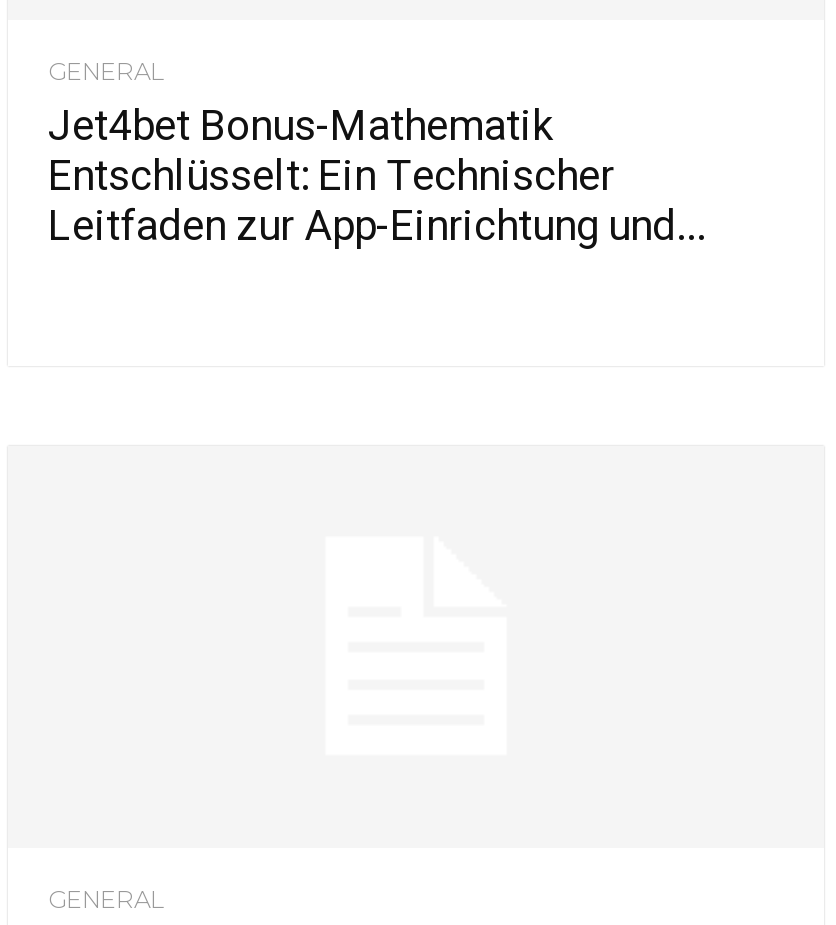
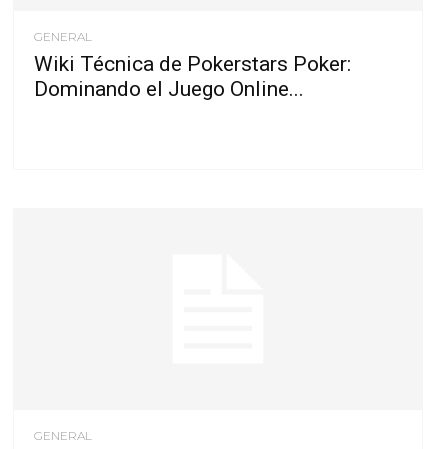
[48,102,706,250] Jet4bet Bonus-Mathematik | Entschlüsselt: Ein Technischer | Leitfaden zur App-Einrichtung und... -> [34,52,351,101] Wiki Técnica de Pokerstars Poker: | Dominando el Juego Online...

